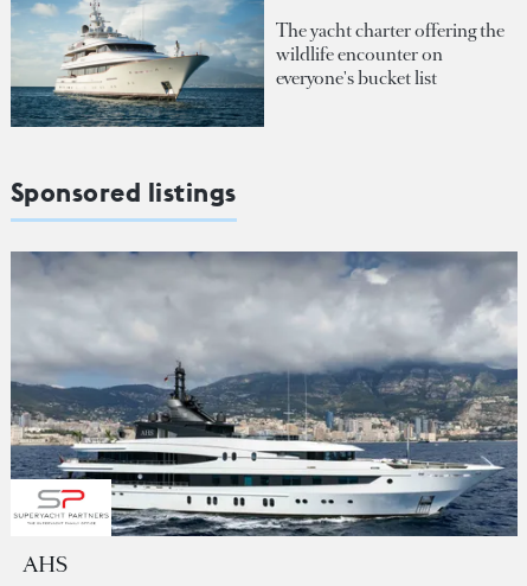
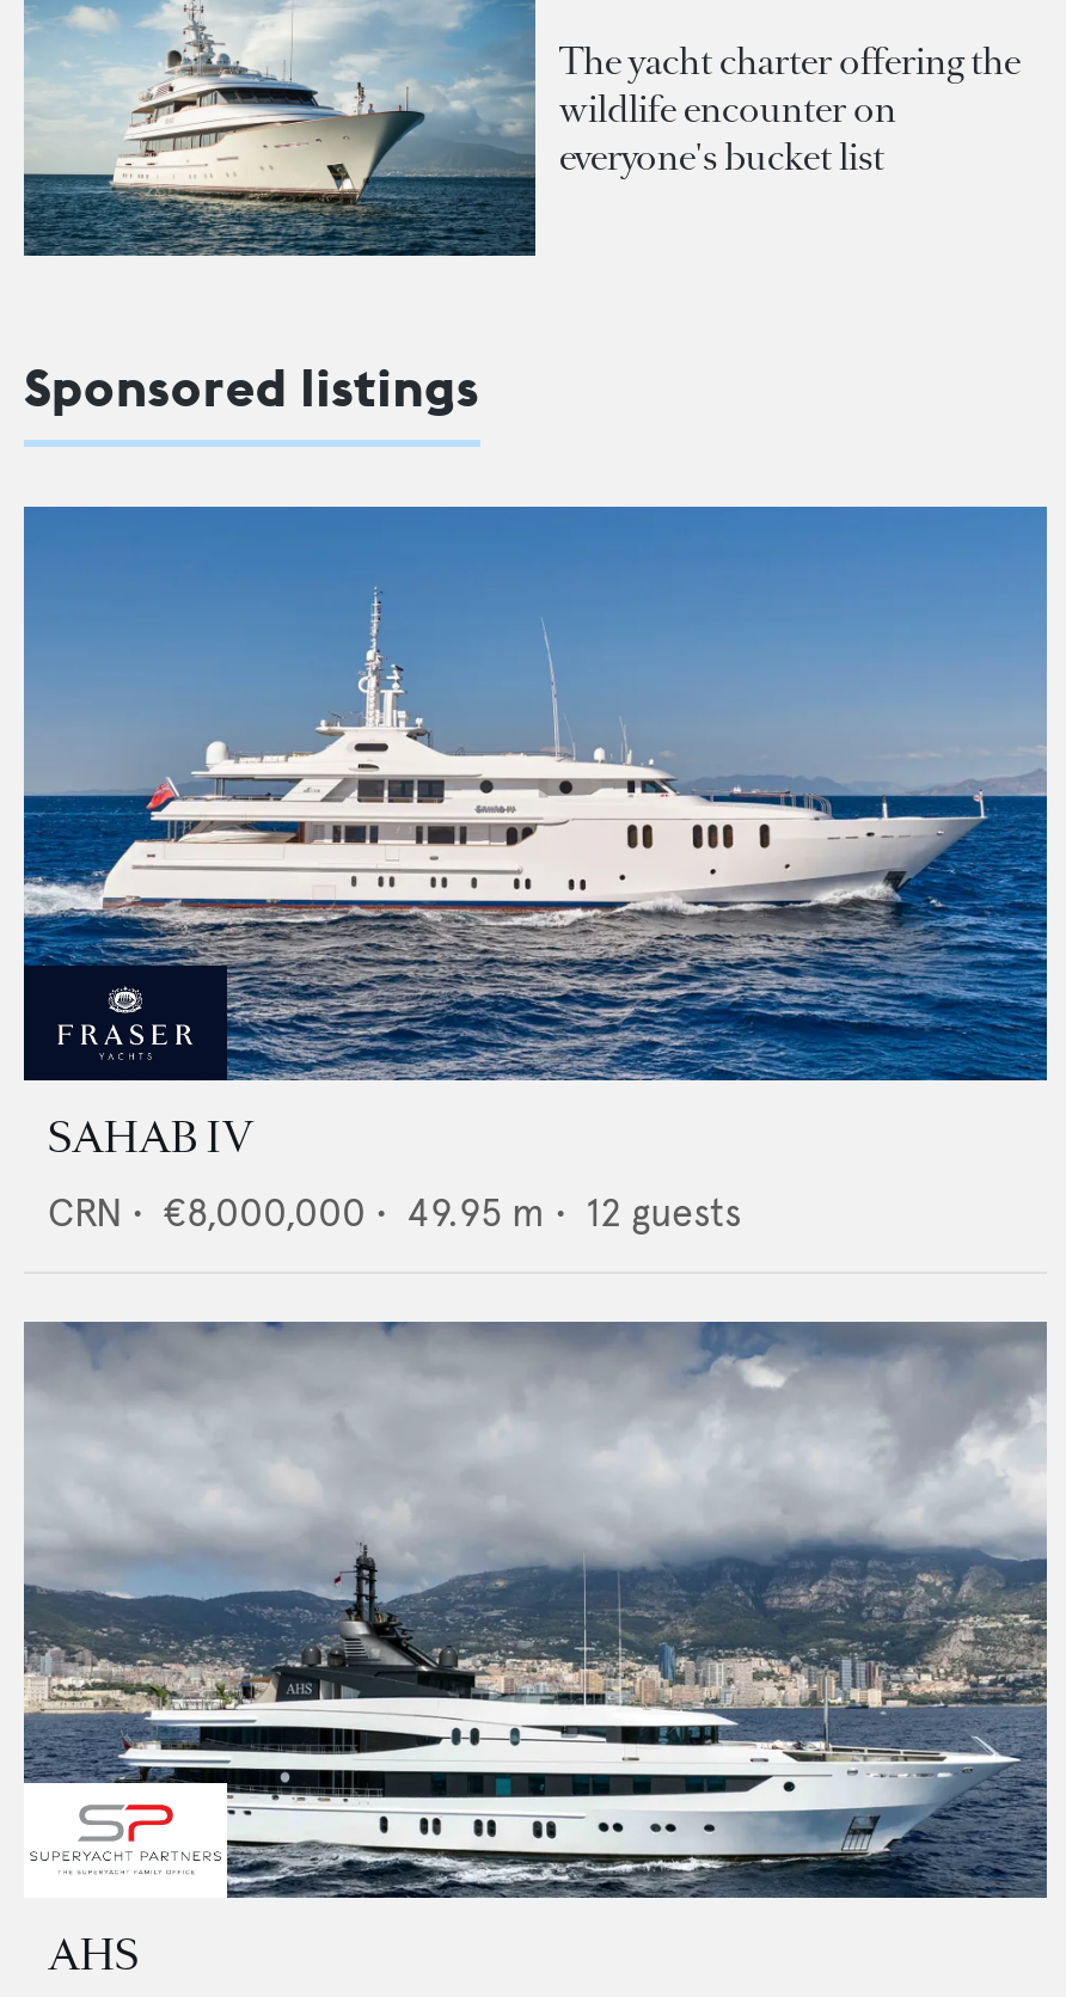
none -> [22,507,1049,1236] [image] | SAHAB IV | CRN • €8,000,000 • 49.95 m • 12 guests

